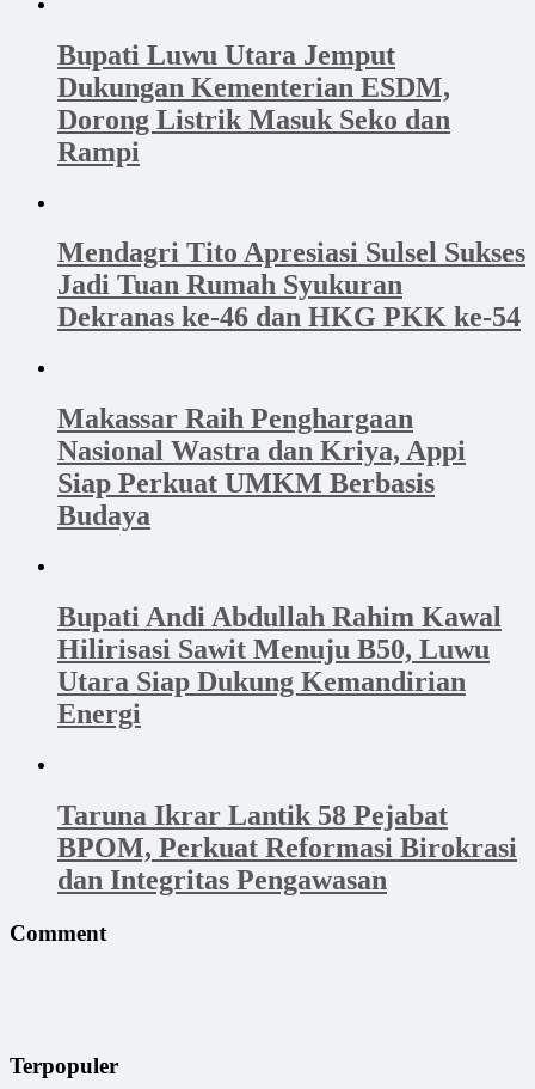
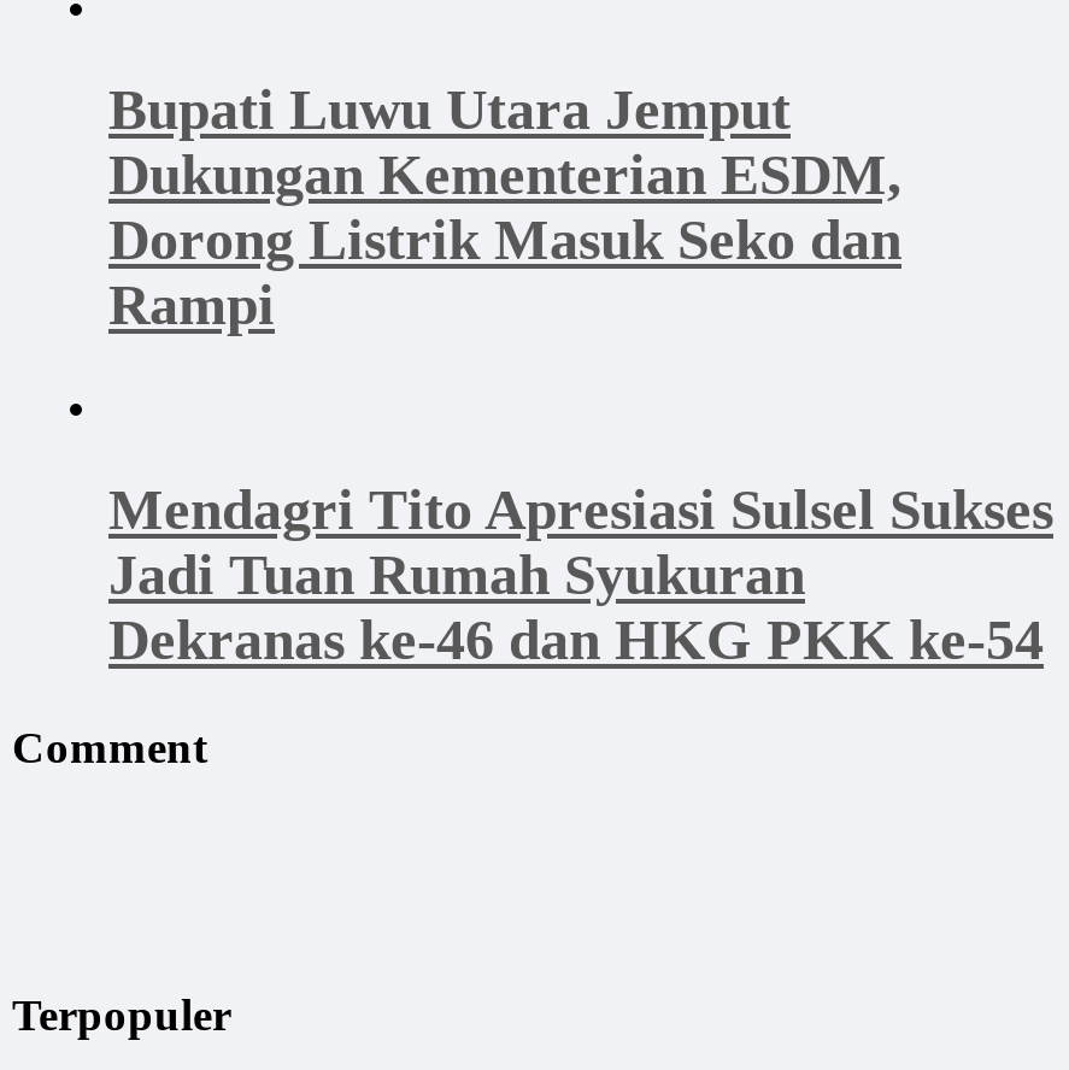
[57,403,517,895] Makassar Raih Penghargaan | Nasional Wastra dan Kriya, Appi | Siap Perkuat UMKM Berbasis | Budaya | Bupati Andi Abdullah Rahim Kawal | Hilirisasi Sawit Menuju B50, Luwu | Utara Siap Dukung Kemandirian | Energi | Taruna Ikrar Lantik 58 Pejabat | BPOM, Perkuat Reformasi Birokrasi | dan Integritas Pengawasan -> none

